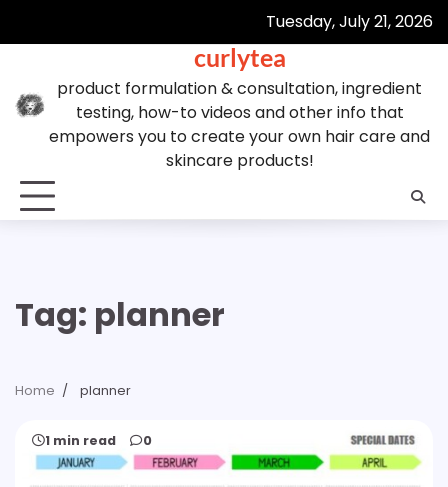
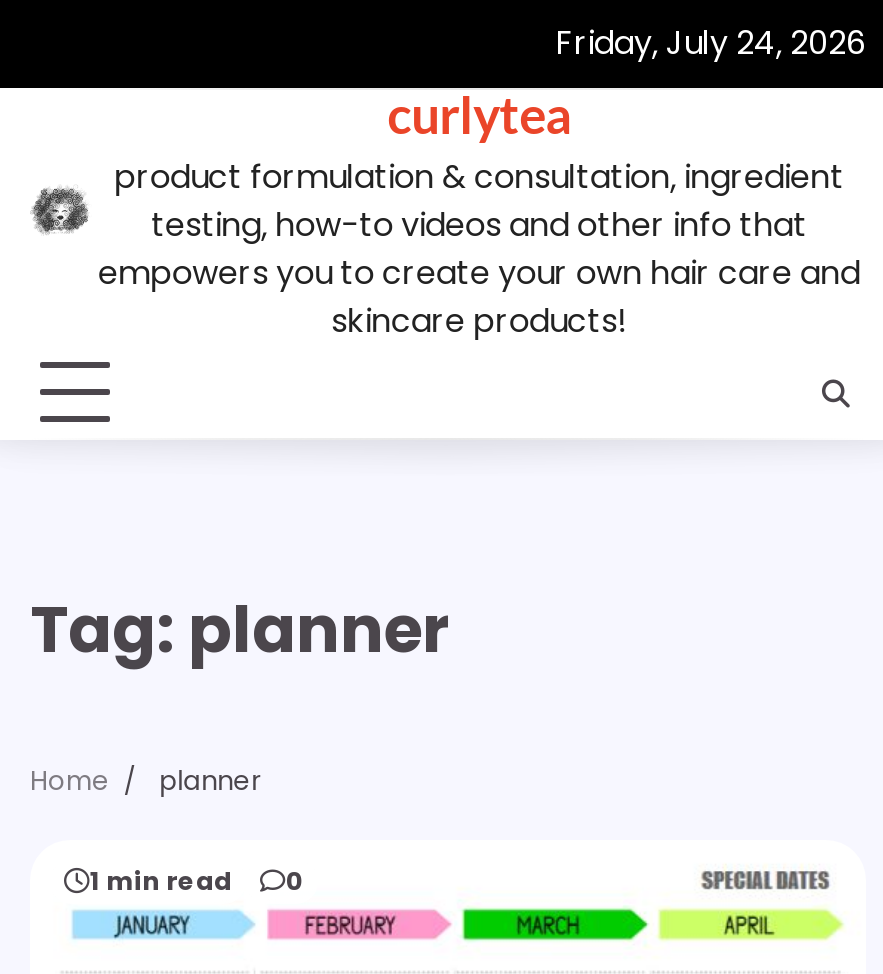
[266,10,433,33] Tuesday, July 21, 2026 -> [556,20,866,66] Friday, July 24, 2026

